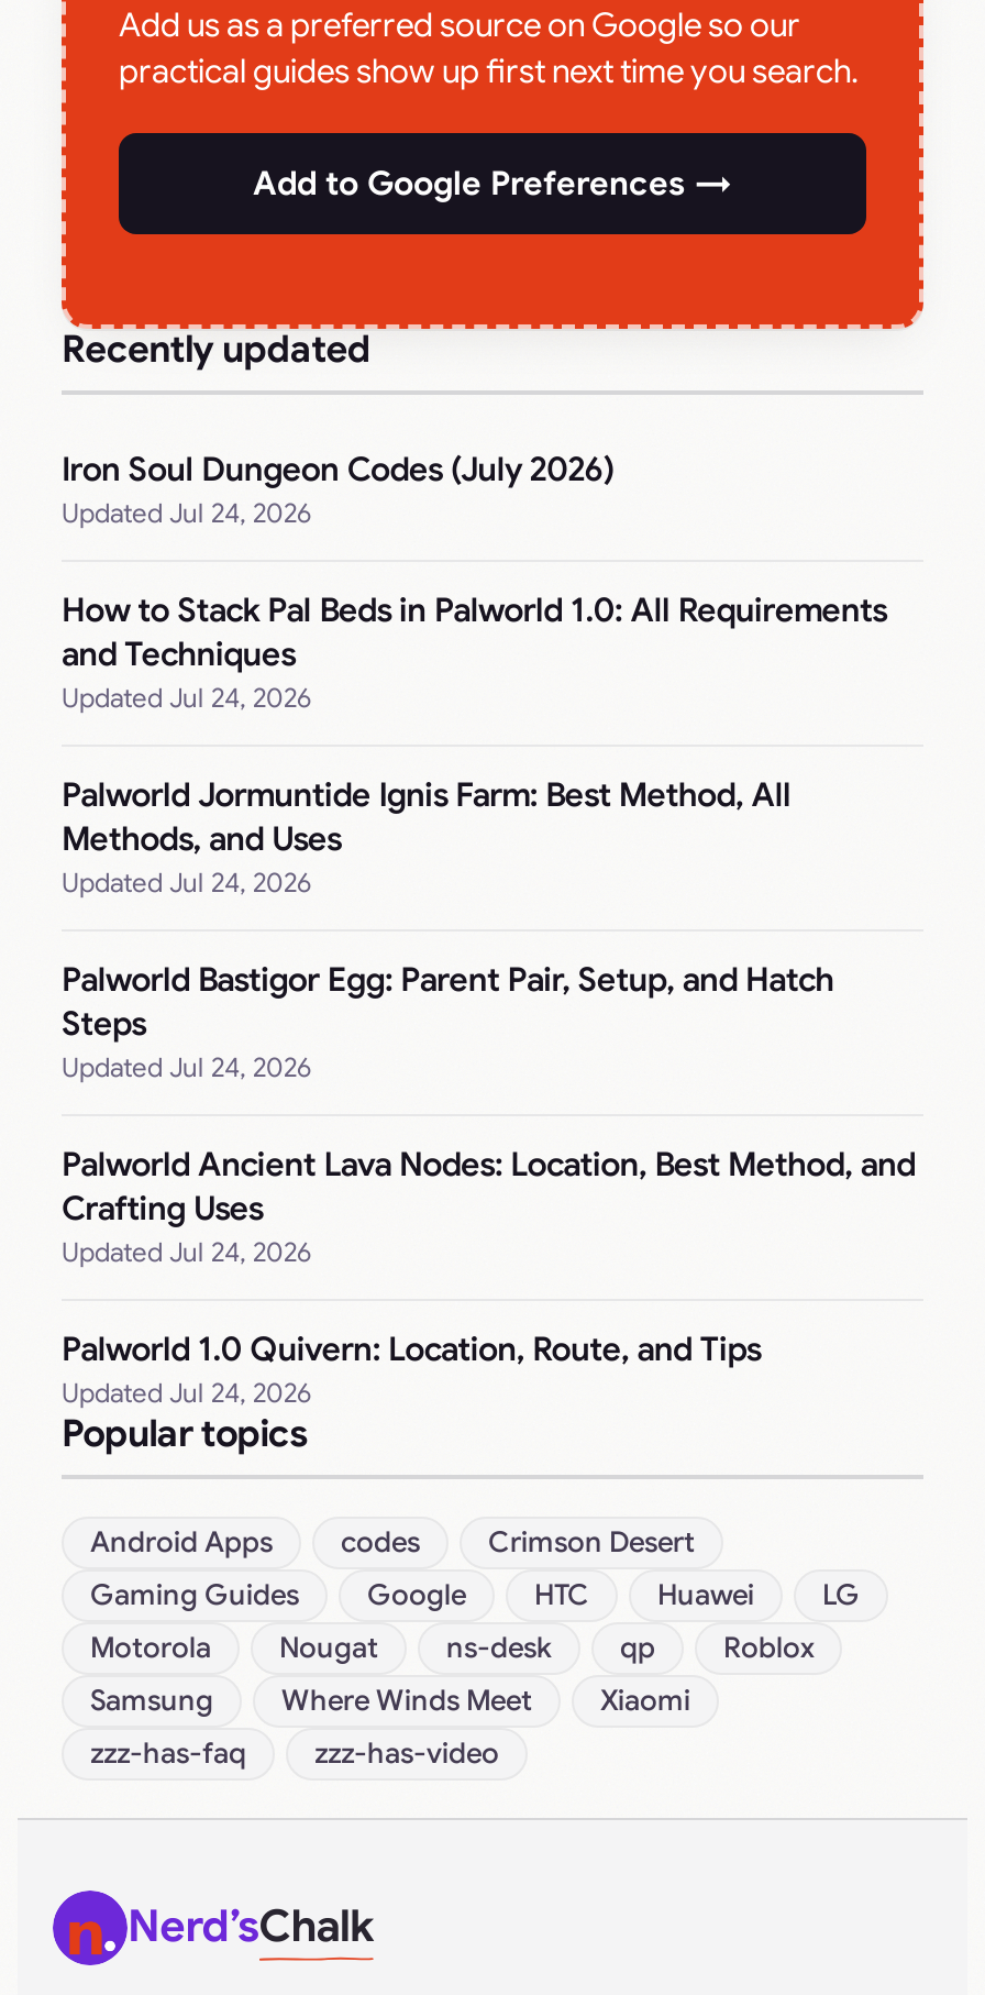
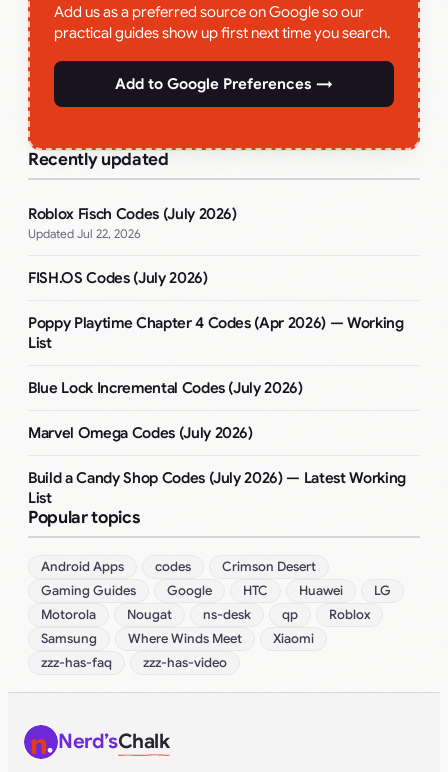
[62,450,614,529] Iron Soul Dungeon Codes (July 2026) | Jul 24, 2026 -> [28,205,237,241] Roblox Fisch Codes (July 2026) | Jul 22, 2026
[62,591,887,714] How to Stack Pal Beds in Palworld 1.0: All Requirements | and Techniques | Jul 24, 2026 -> [28,269,207,287] FISH.OS Codes (July 2026)
[62,776,791,899] Palworld Jormuntide Ignis Farm: Best Method, All | Methods, and Uses | Jul 24, 2026 -> [28,314,404,352] Poppy Playtime Chapter 4 Codes (Apr 2026) — Working | List
[62,961,834,1084] Palworld Bastigor Egg: Parent Pair, Setup, and Hatch | Steps | Jul 24, 2026 -> [28,379,303,397] Blue Lock Incremental Codes (July 2026)
[62,1145,915,1268] Palworld Ancient Lava Nodes: Location, Best Method, and | Crafting Uses | Jul 24, 2026 -> [28,424,253,442] Marvel Omega Codes (July 2026)
[62,1330,761,1409] Palworld 1.0 Quivern: Location, Route, and Tips | Jul 24, 2026 -> [28,469,406,507] Build a Candy Shop Codes (July 2026) — Latest Working | List

